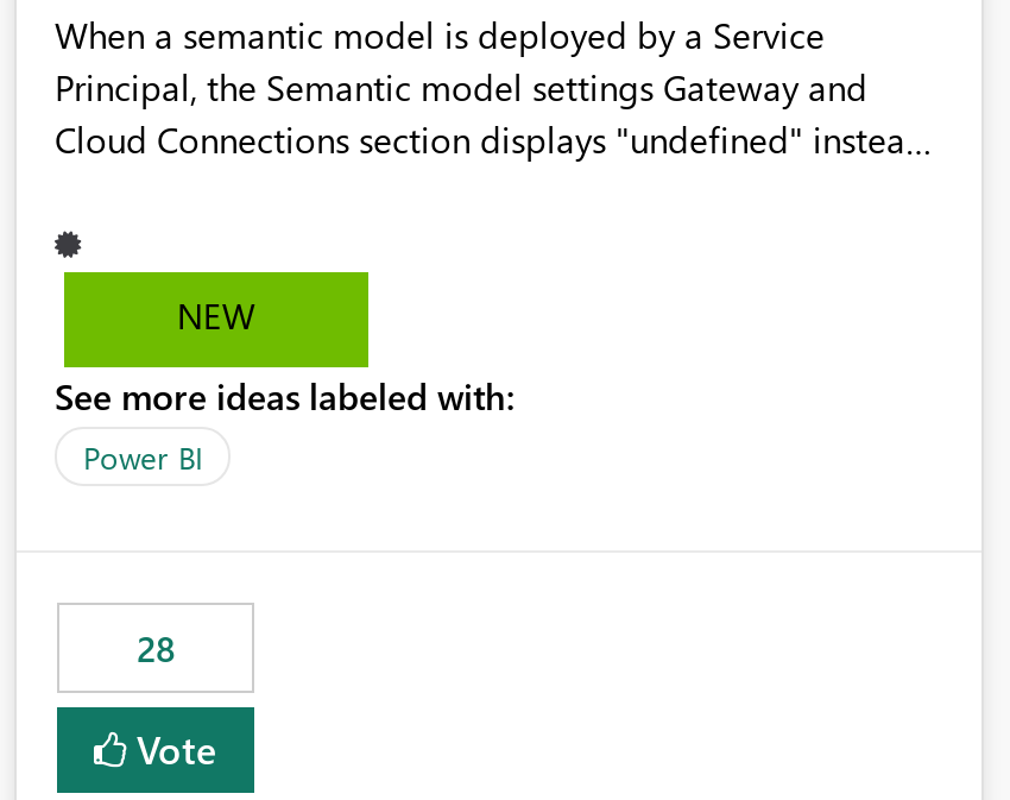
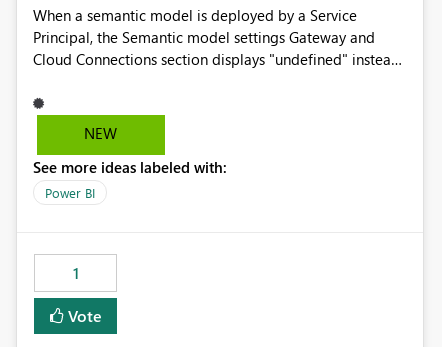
[137,625,175,673] 28 -> [72,263,78,283] 1

